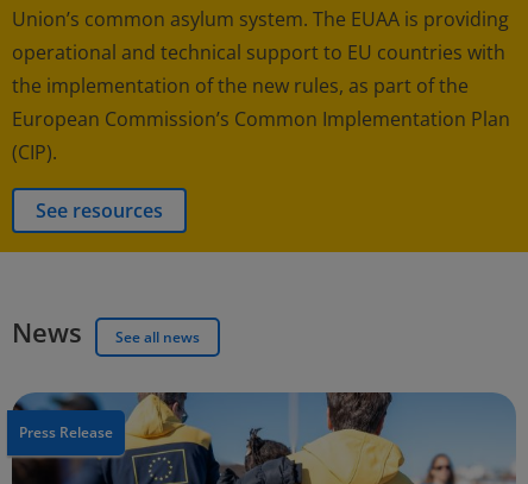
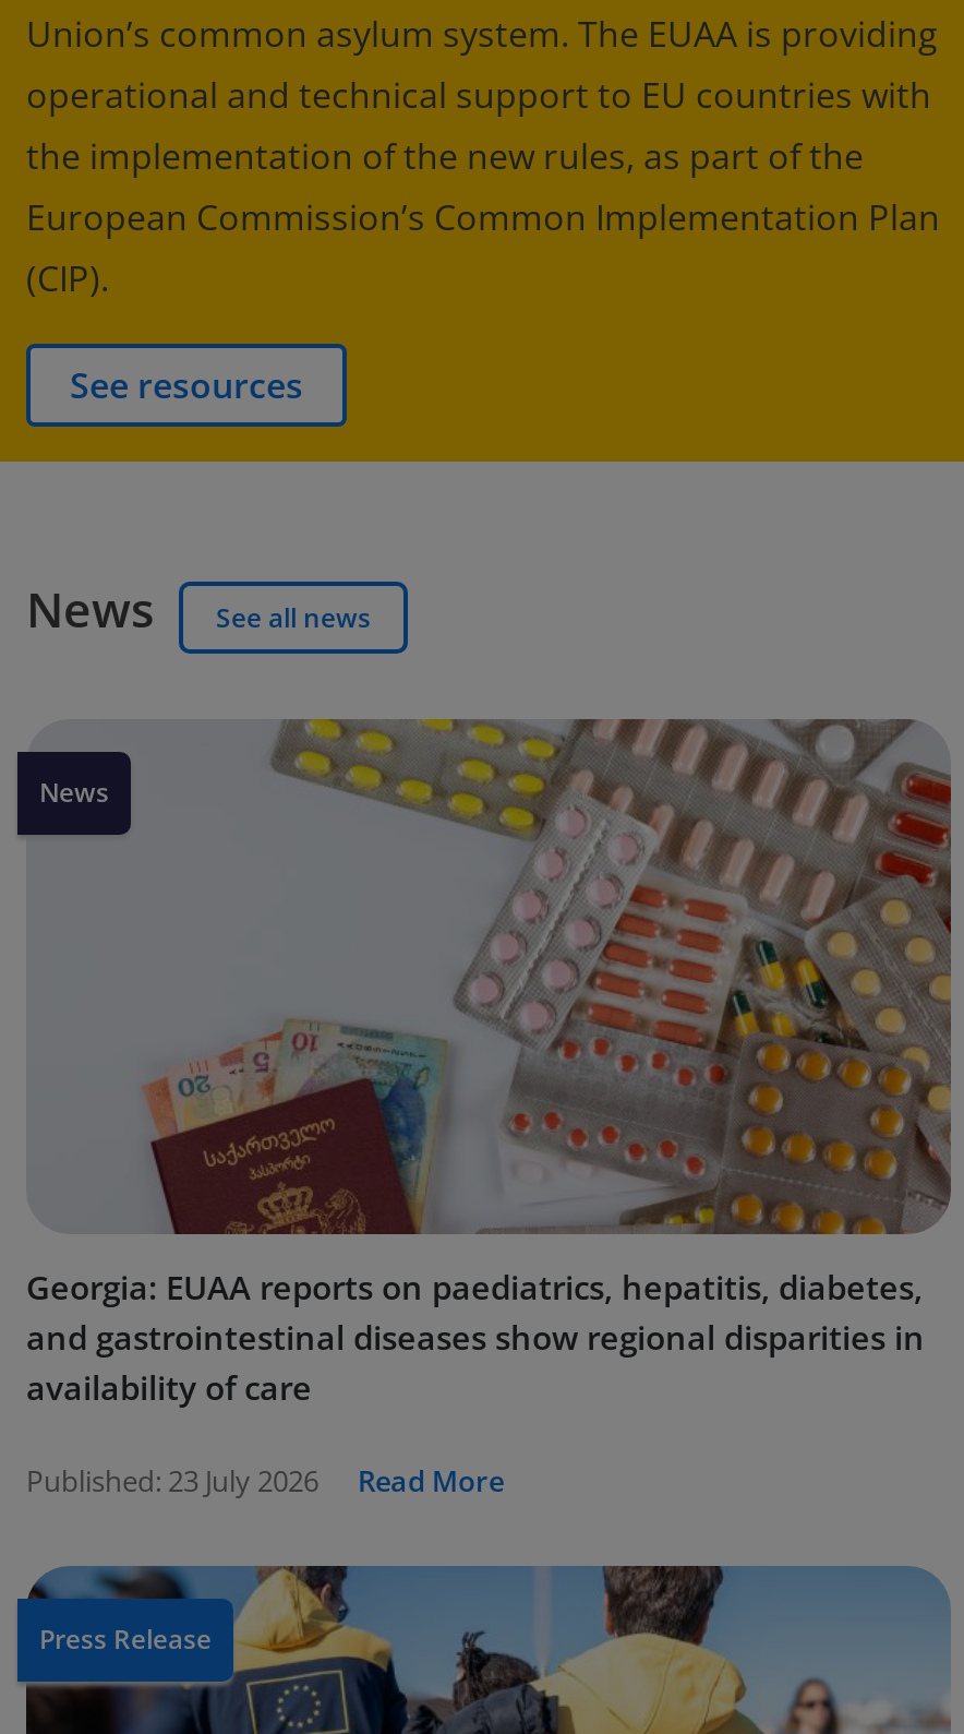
none -> [15,717,953,1247] [image] | News
none -> [26,1265,925,1500] Georgia: EUAA reports on paediatrics, hepatitis, diabetes, | and gastrointestinal diseases show regional disparities in | availability of care | Published: 23 July 2026 | Read More

